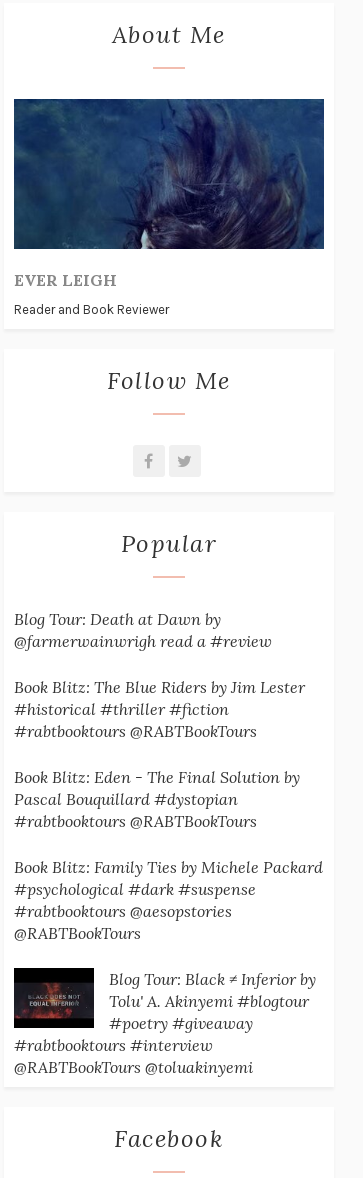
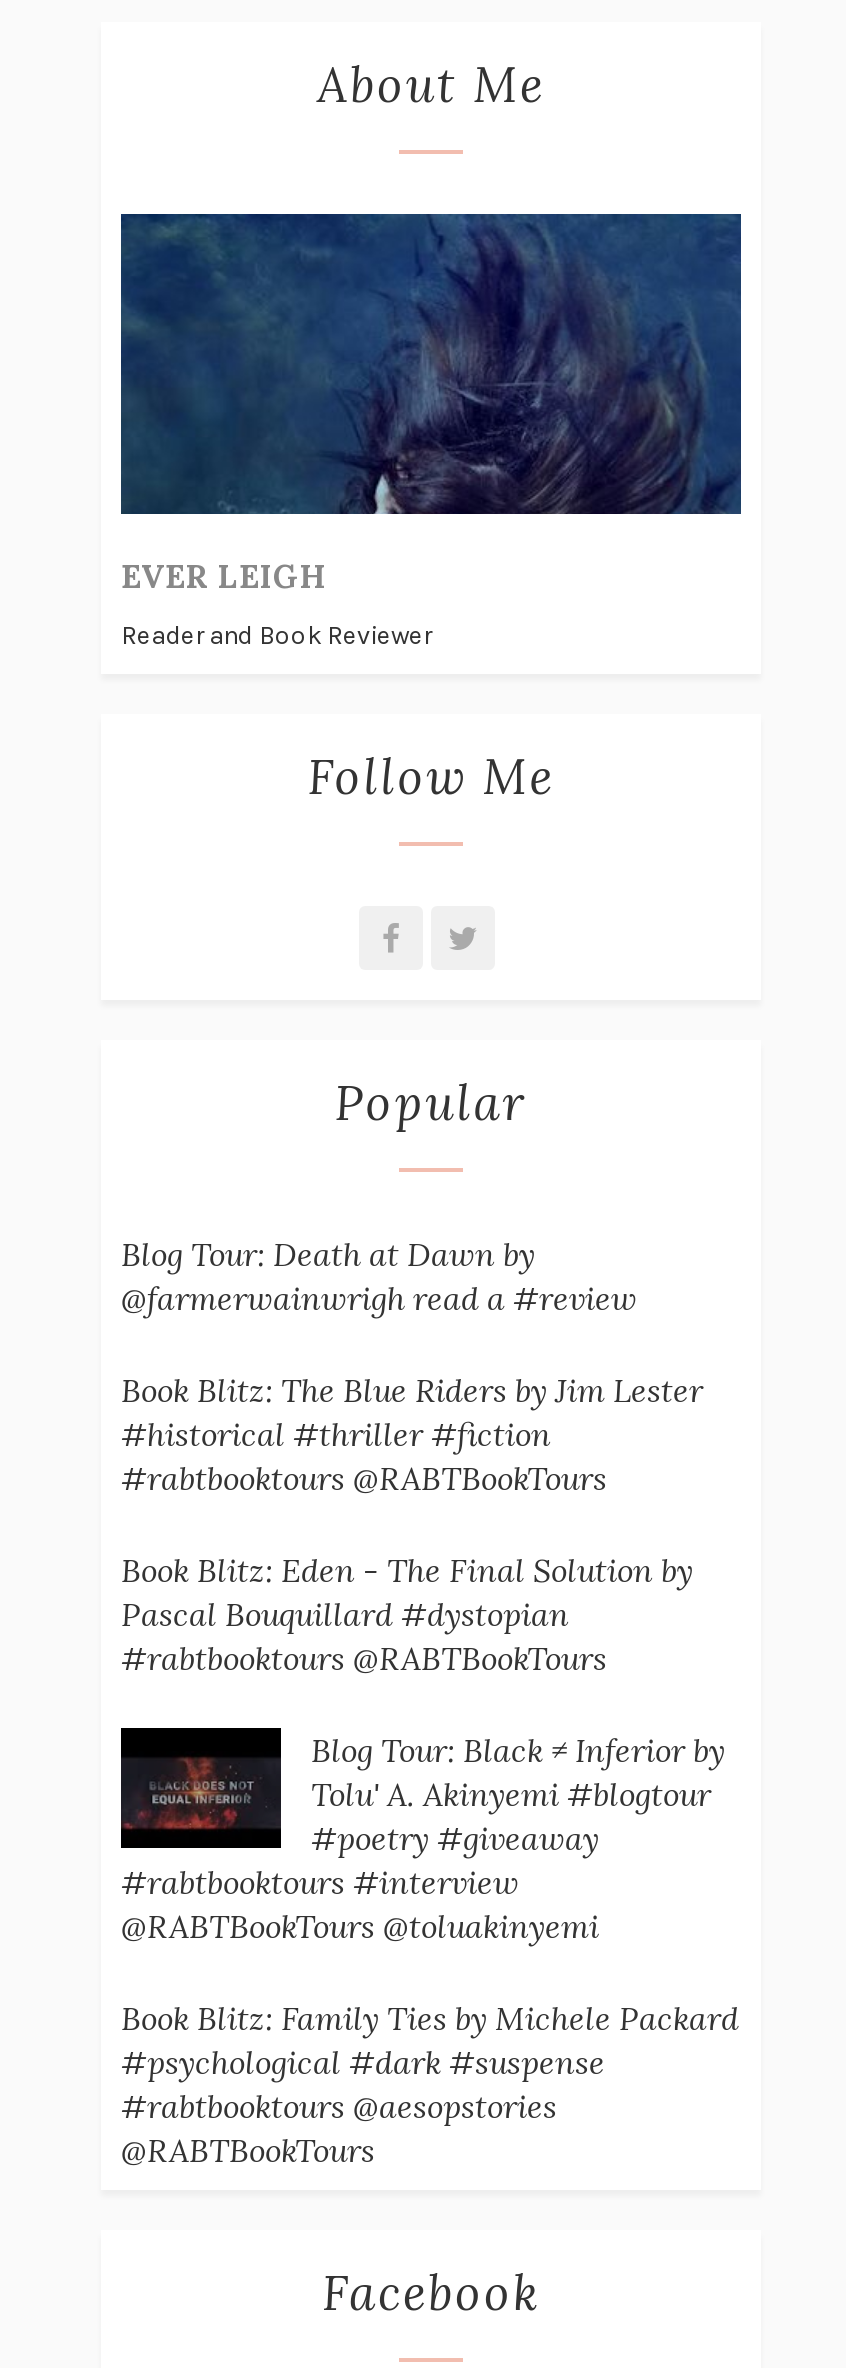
moved [14,856,323,942] -> [121,1997,739,2169]: Book Blitz: Family Ties by Michele Packard | #psychological #dark #suspense | #rabtbooktours @aesopstories | @RABTBookTours
moved [14,980,309,1076] -> [121,1752,711,1945]: [image] | Tolu' A. Akinyemi #blogtour | #poetry #giveaway | #rabtbooktours #interview | @RABTBookTours @toluakinyemi

